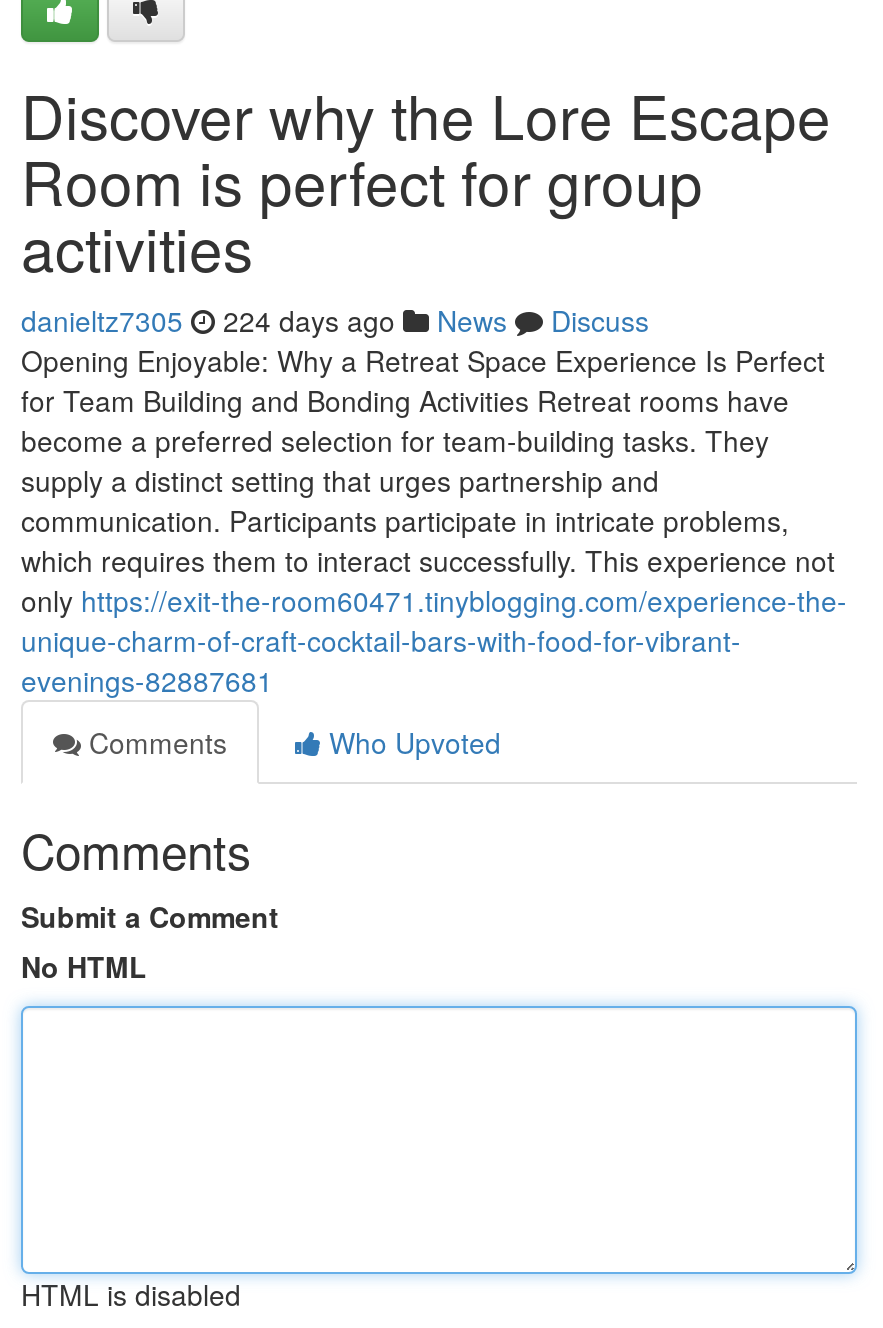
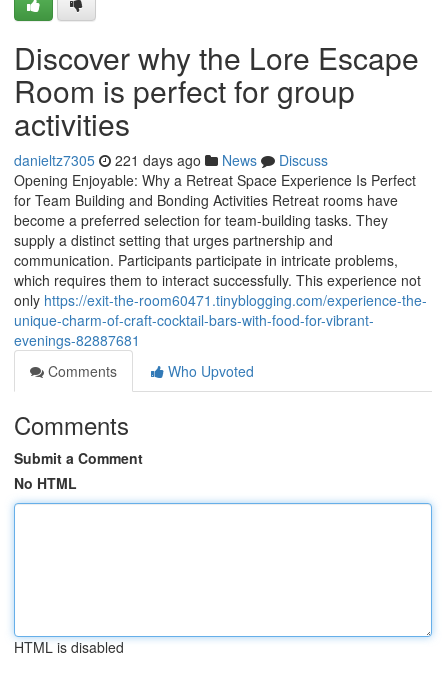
[21,300,649,340] danieltz7305 224 days ago News Discuss -> [14,150,328,170] danieltz7305 221 days ago News Discuss

